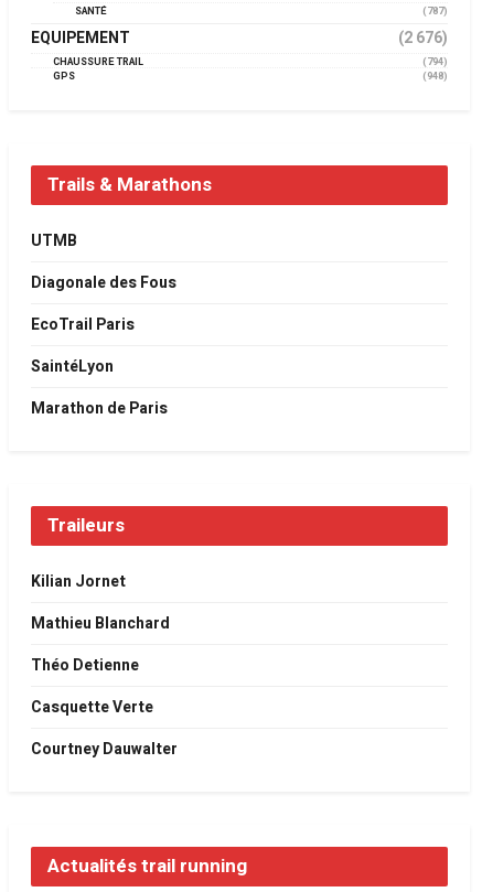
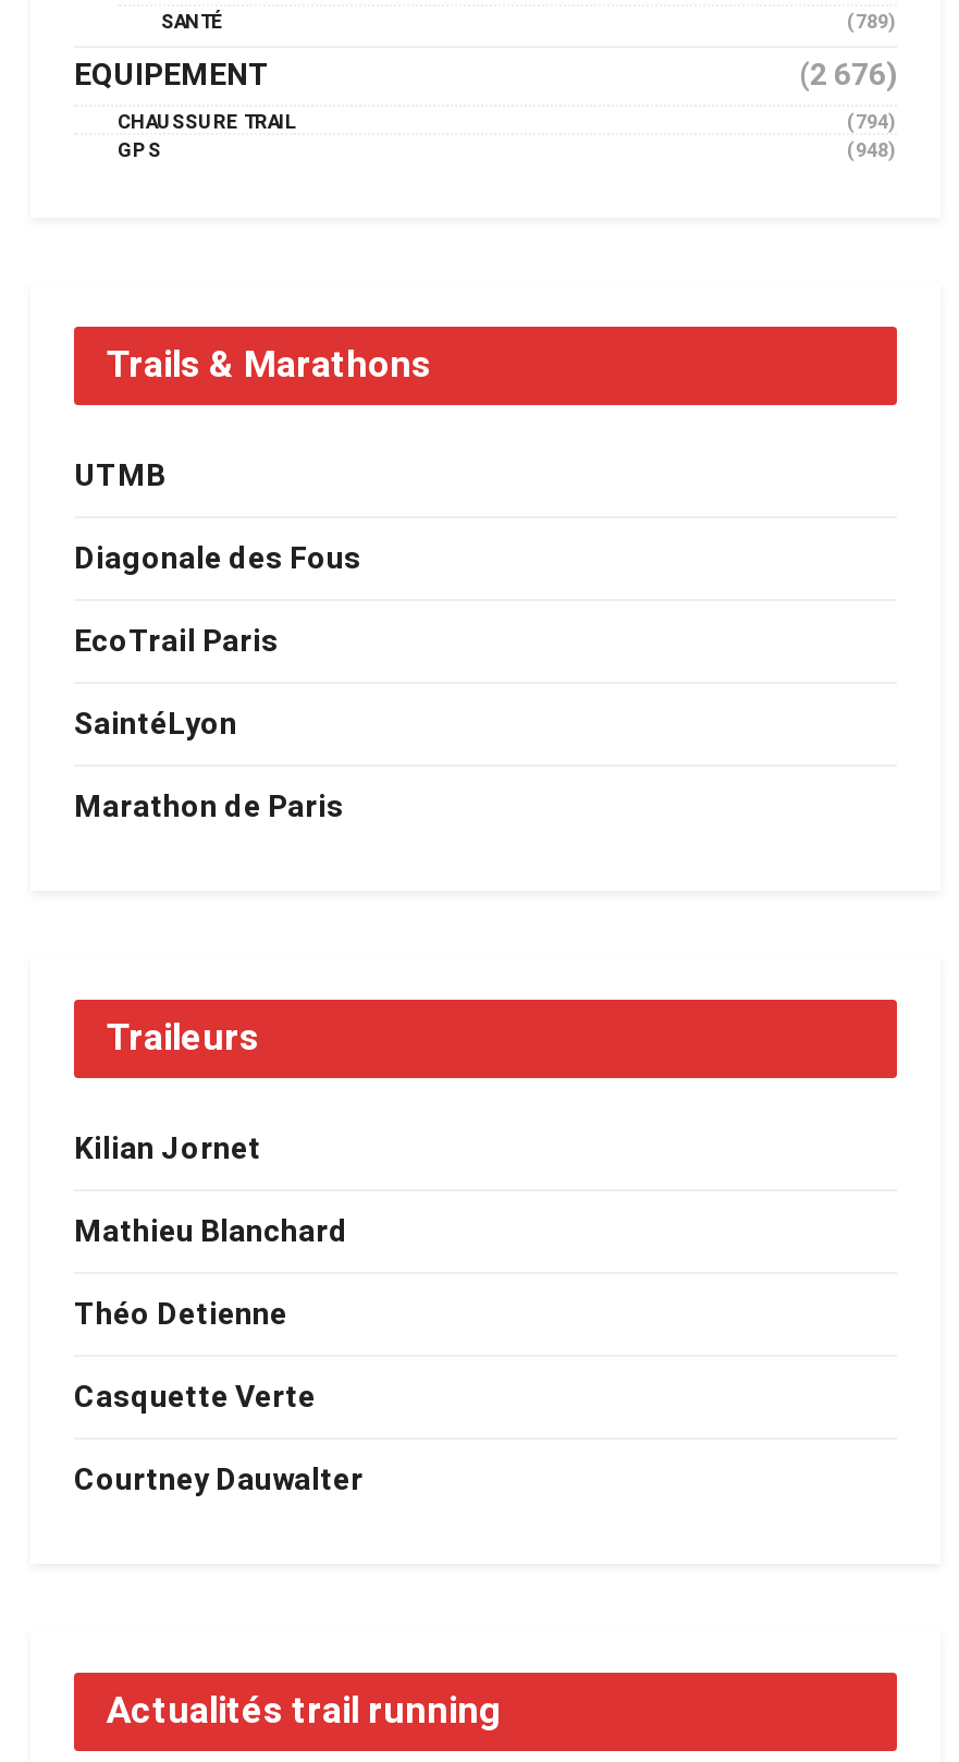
[422,4,448,18] (787) -> [847,8,897,36] (789)

